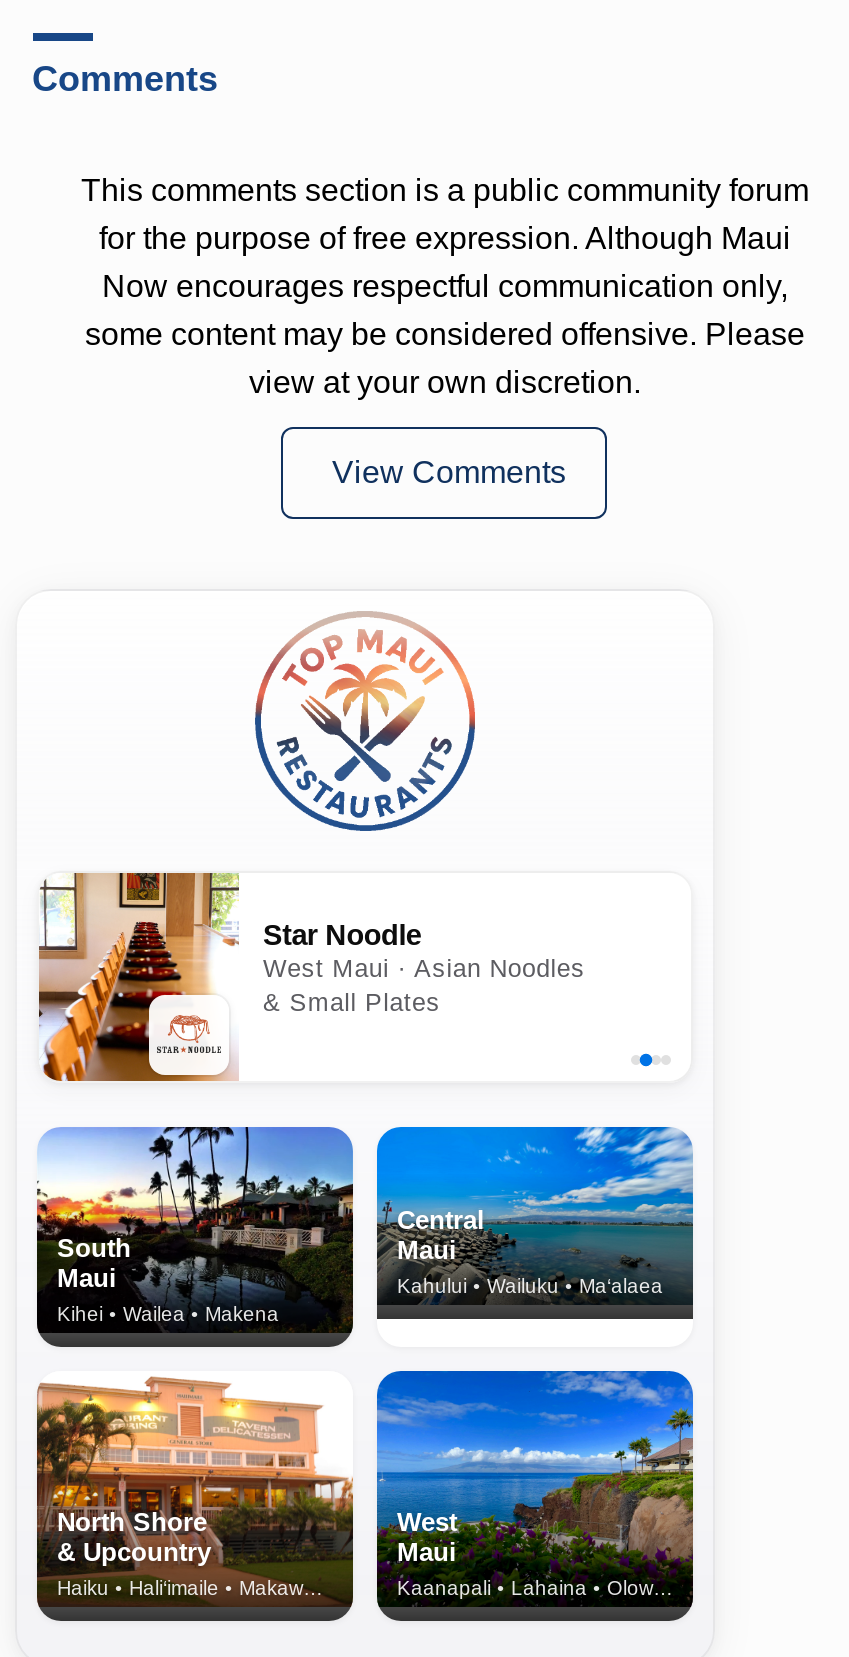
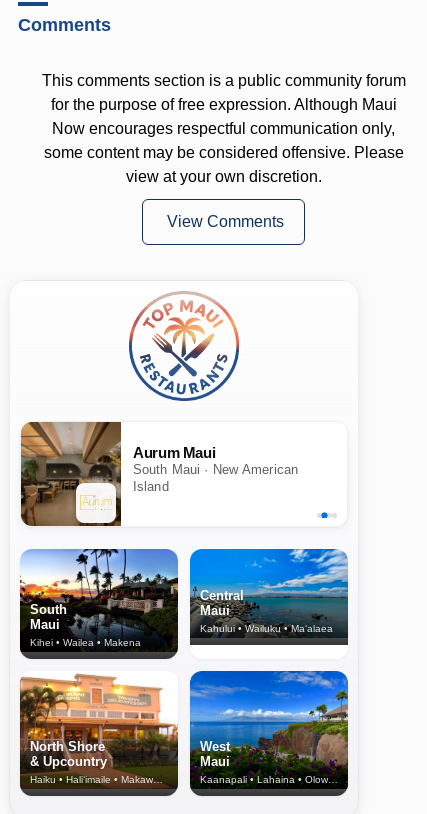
[37,871,585,1083] [image] | Star Noodle | West Maui · Asian Noodles | & Small Plates -> [20,421,298,527] [image] | Aurum Maui | South Maui · New American | Island

